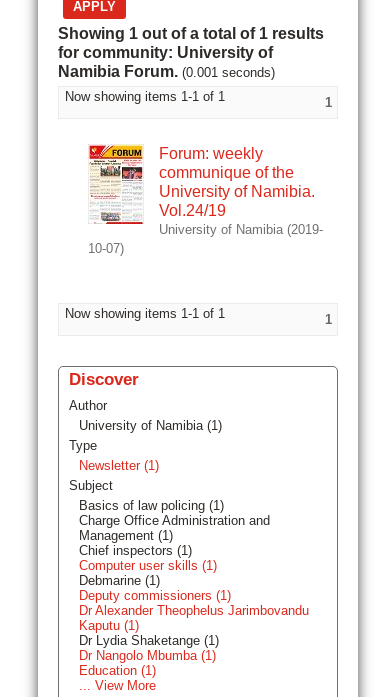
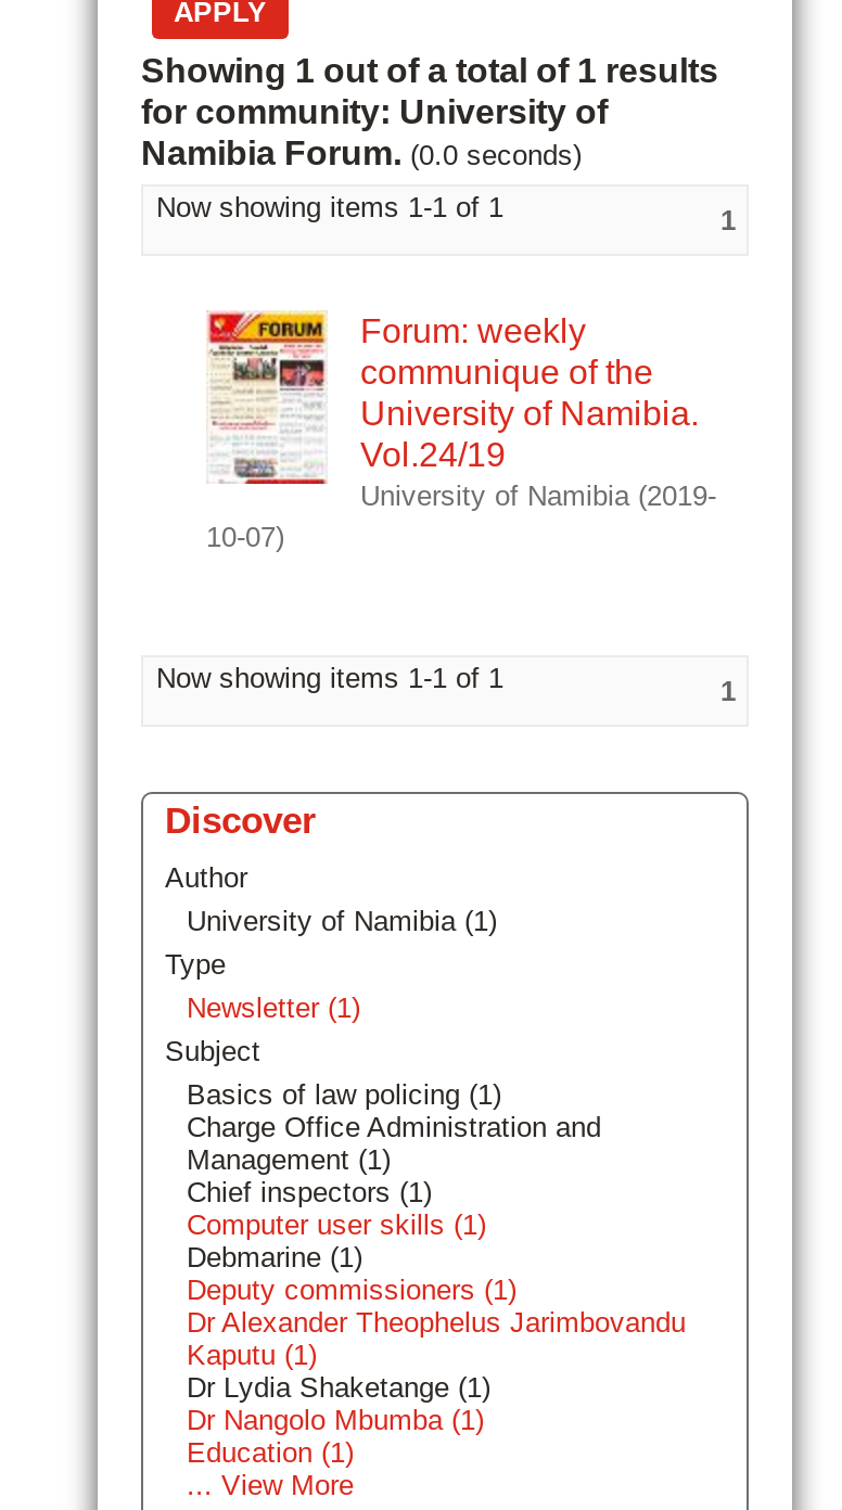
[58,63,275,80] Namibia Forum. (0.001 seconds) -> [141,134,582,171] Namibia Forum. (0.0 seconds)

